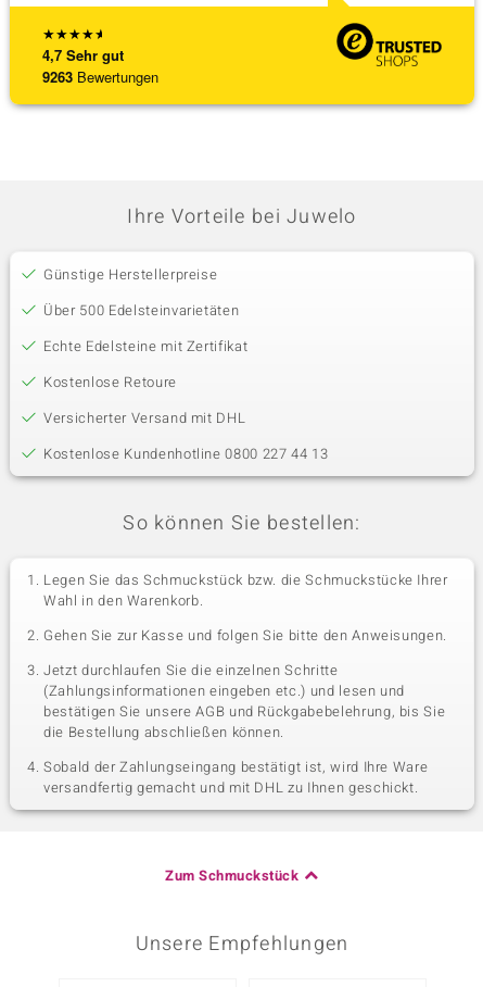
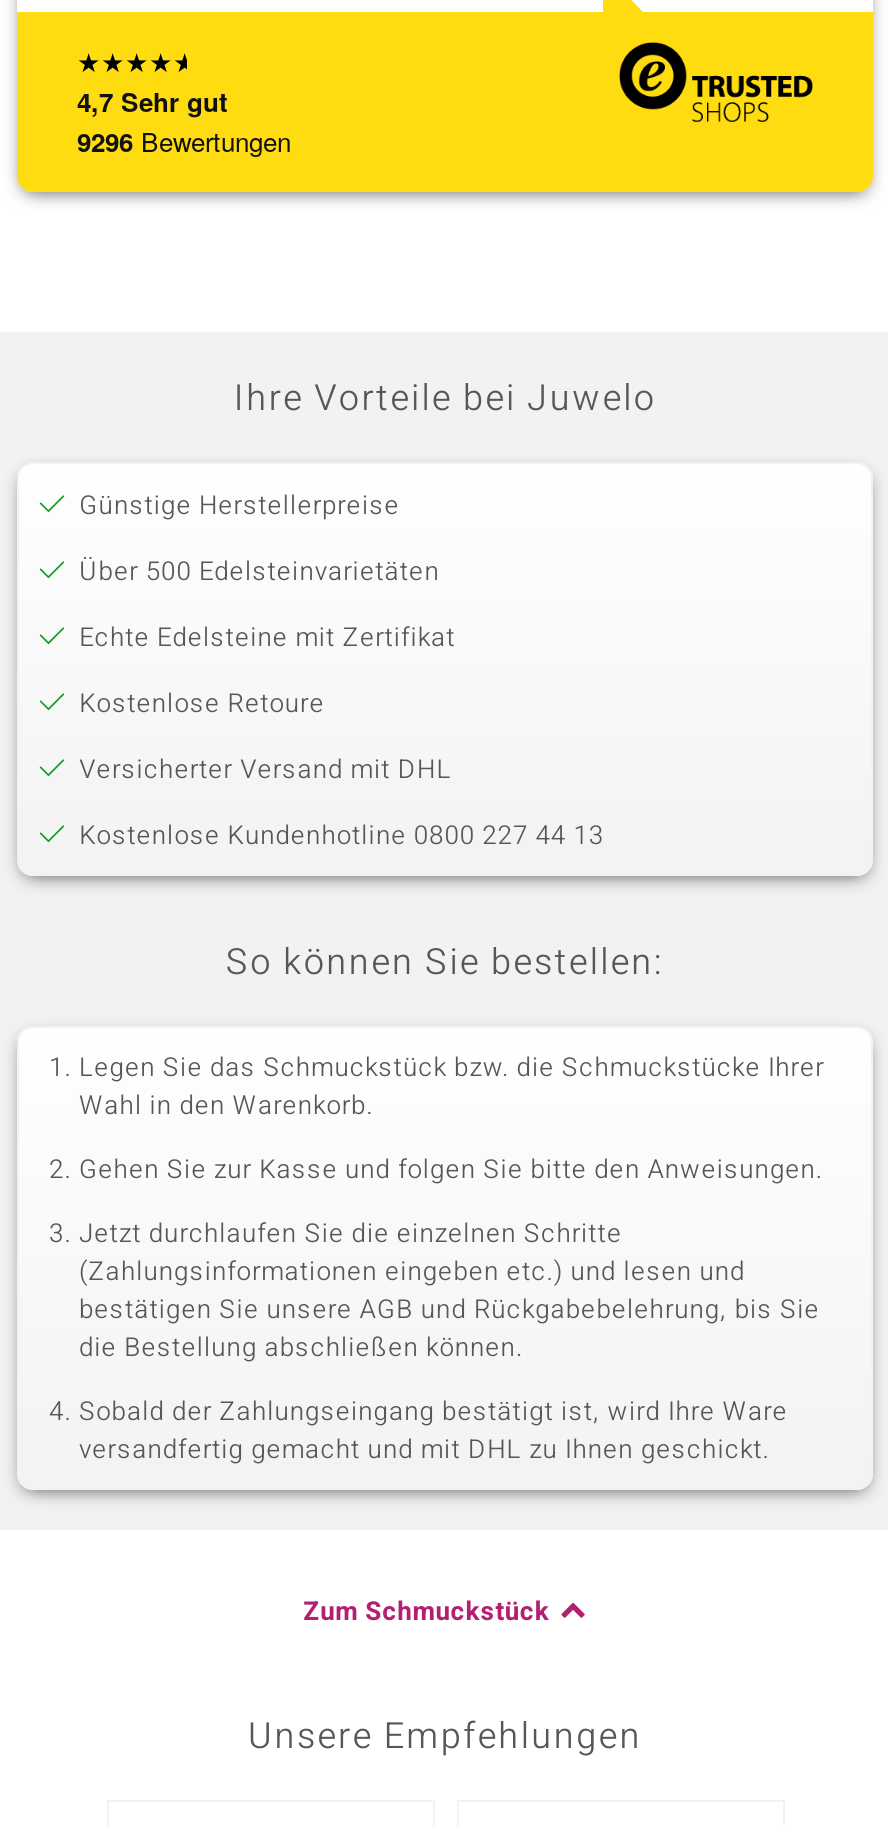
[42,66,158,87] 9263 Bewertungen -> [77,122,291,160] 9296 Bewertungen

